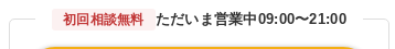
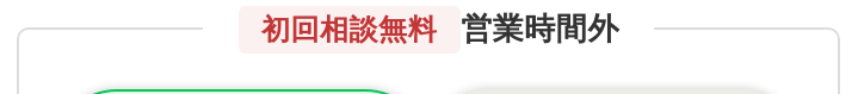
[155,11,346,27] ただいま営業中09:00〜21:00 -> [461,11,619,46] 営業時間外

